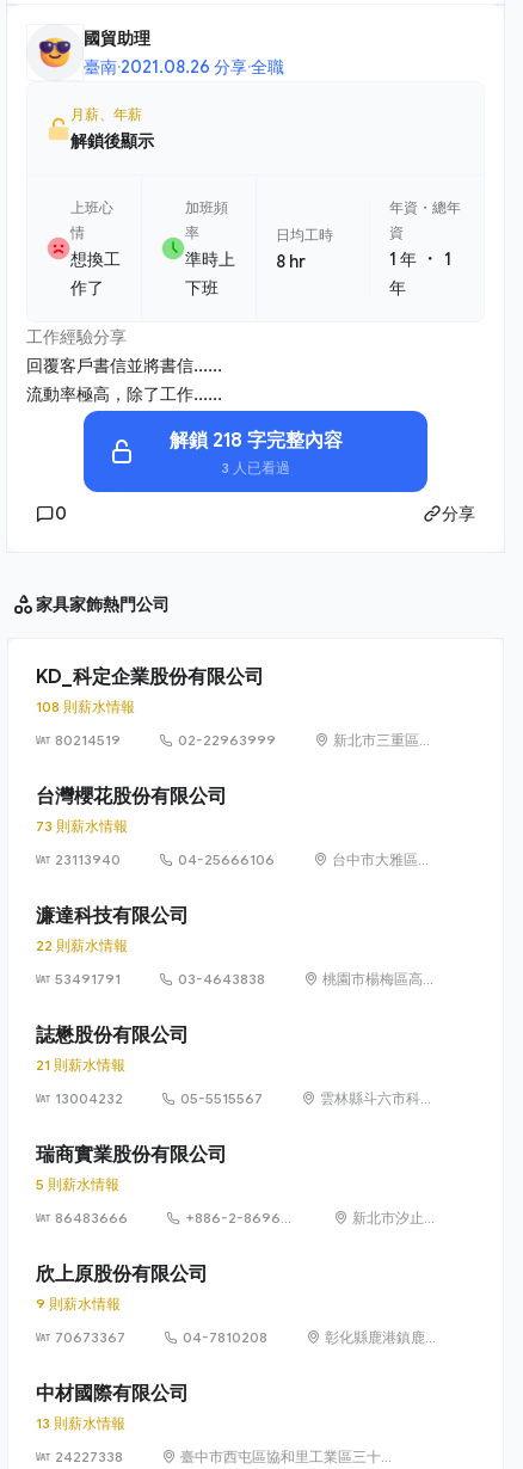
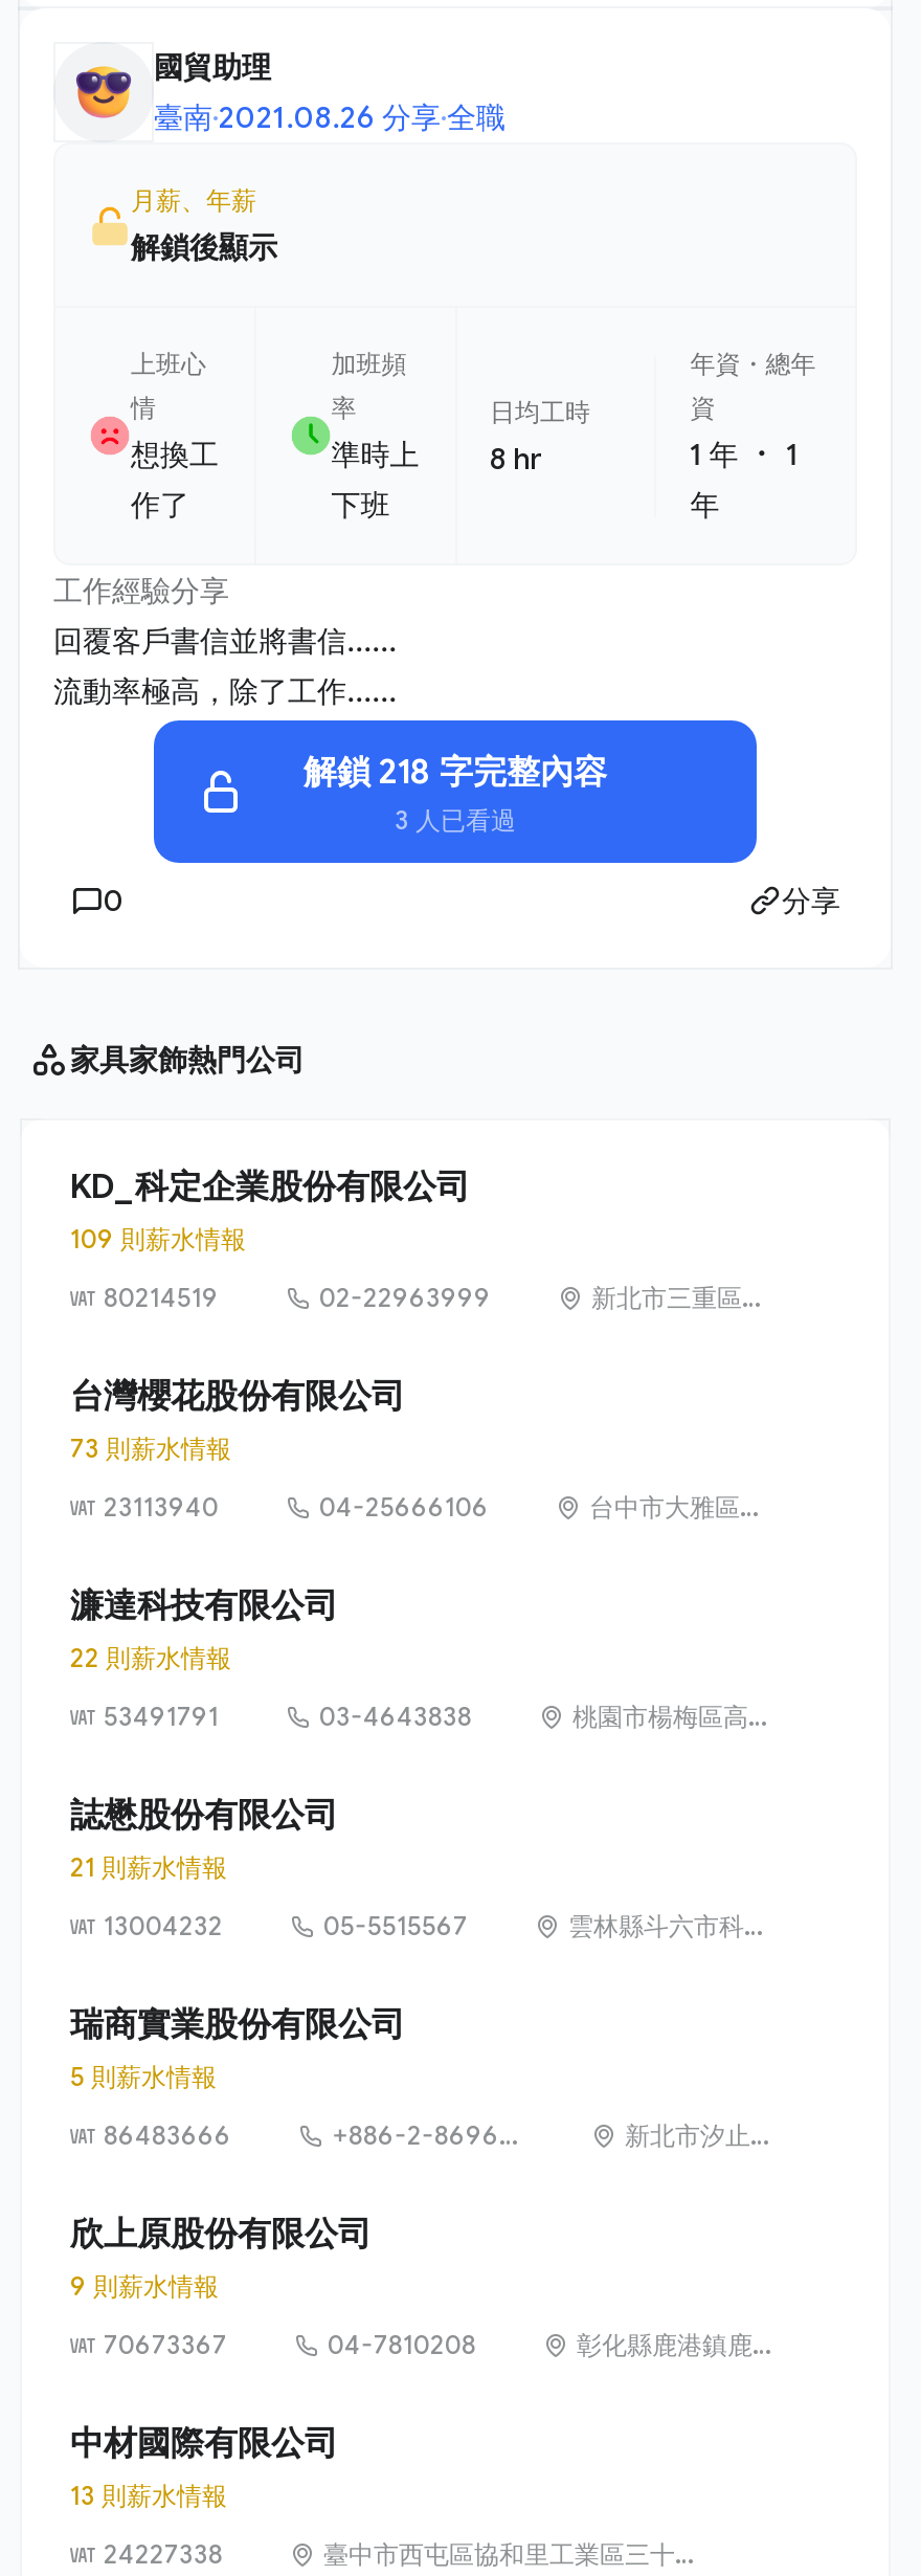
[36,698,135,716] 108 則薪水情報 -> [70,1223,246,1255] 109 則薪水情報

